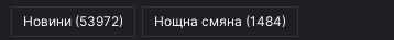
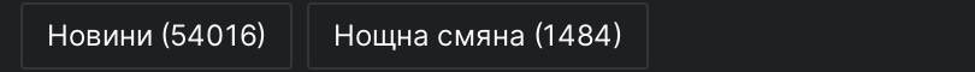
[23,13,286,29] Новини (53972) Нощна смяна (1484) -> [47,17,622,53] Новини (54016) Нощна смяна (1484)

